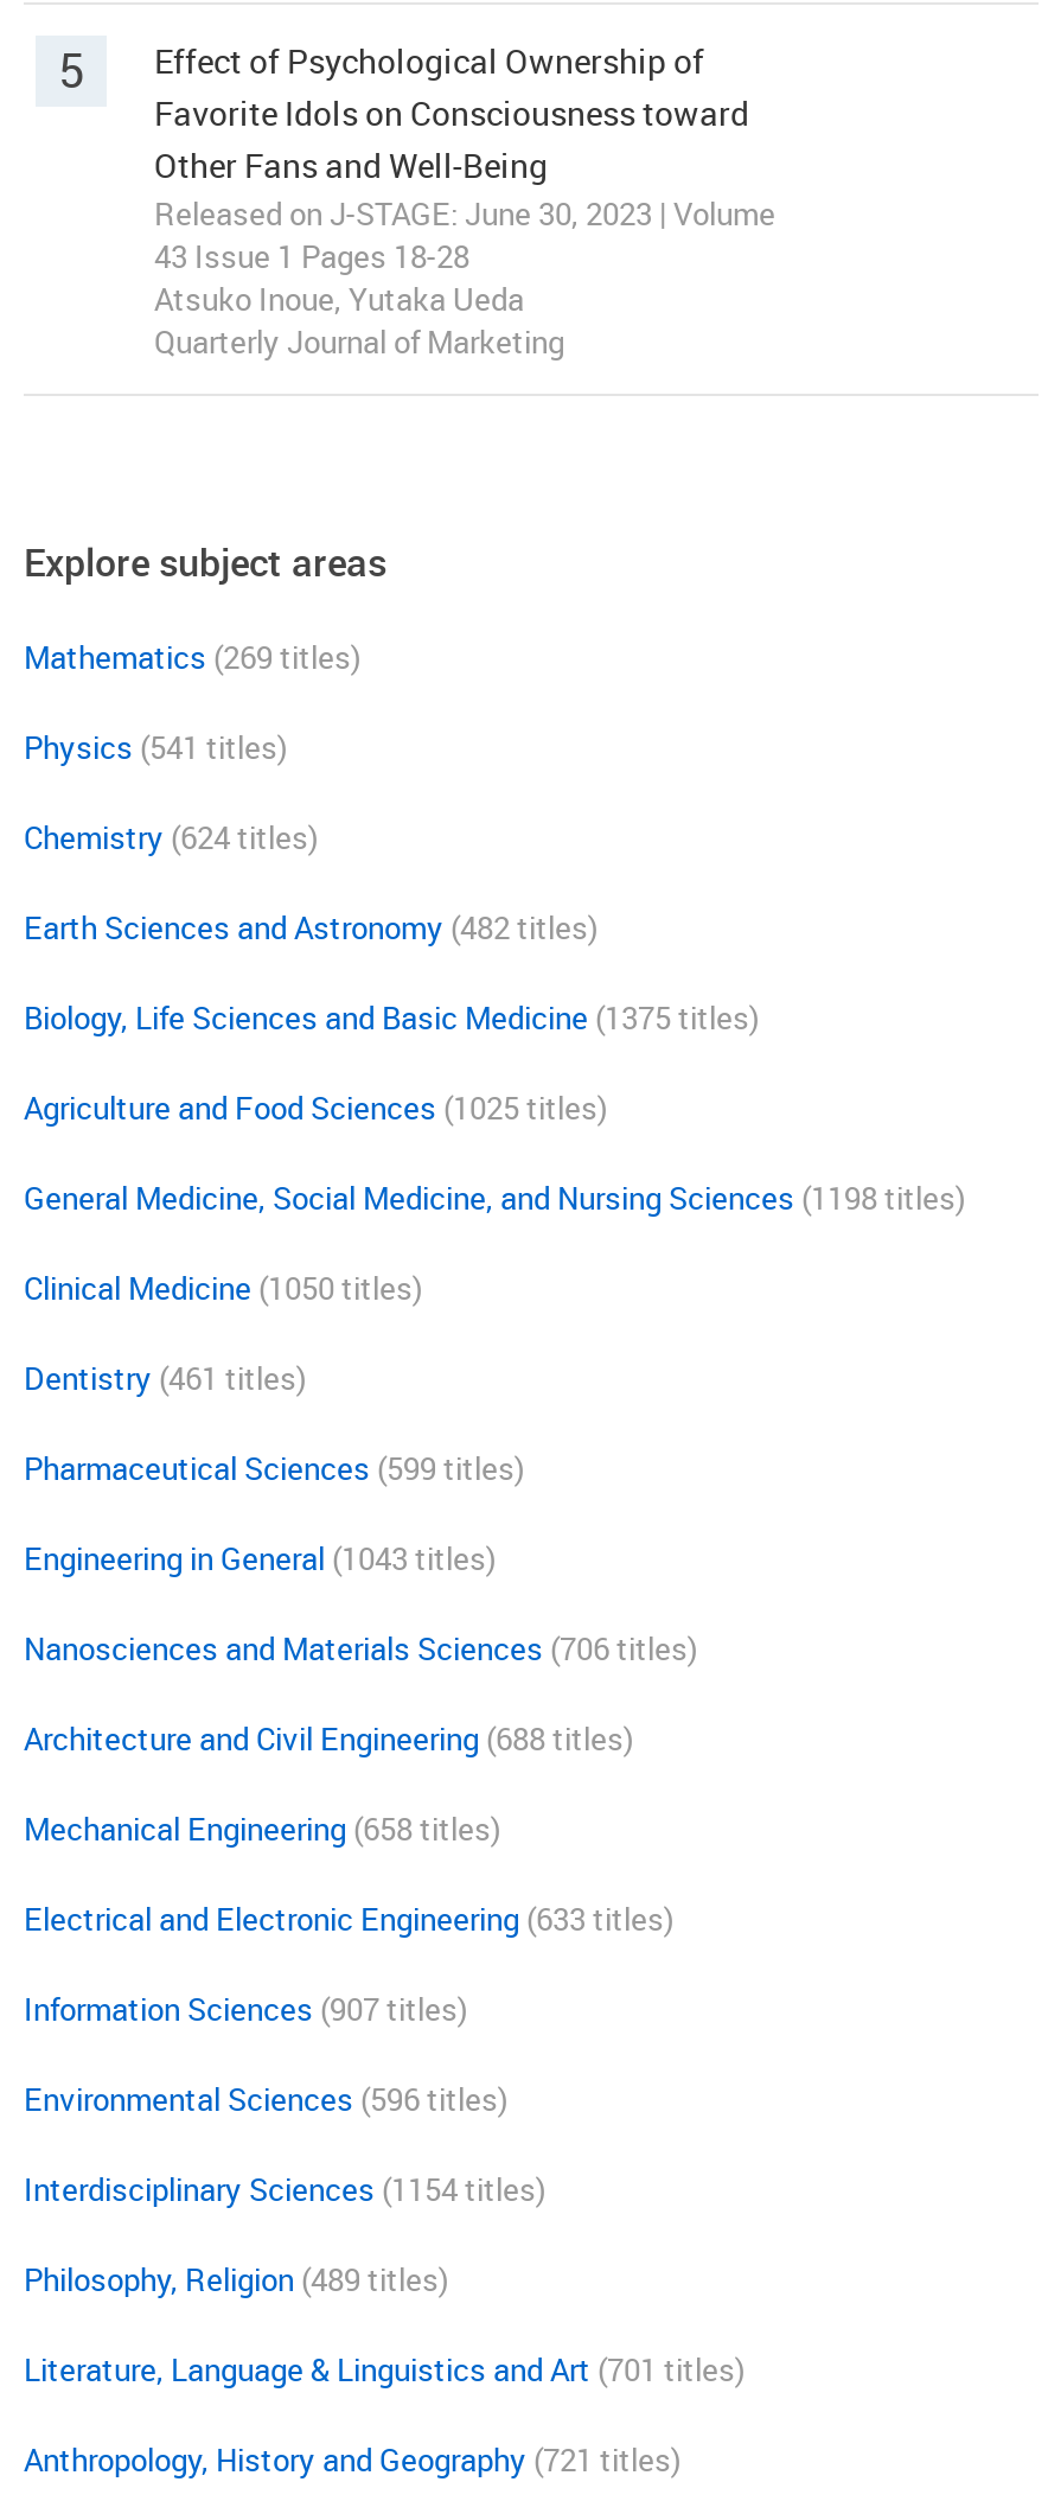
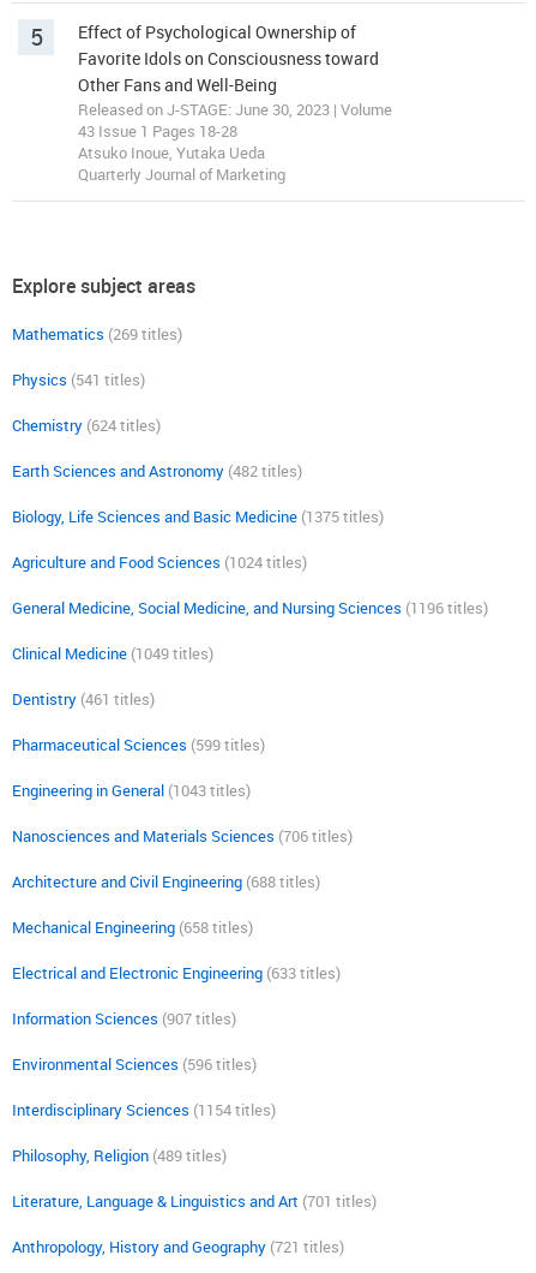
[24,1086,607,1129] Agriculture and Food Sciences (1025 titles) -> [12,551,307,573] Agriculture and Food Sciences (1024 titles)
[24,1176,965,1219] General Medicine, Social Medicine, and Nursing Sciences (1198 titles) -> [12,597,488,618] General Medicine, Social Medicine, and Nursing Sciences (1196 titles)
[24,1267,422,1309] Clinical Medicine (1050 titles) -> [12,643,213,664] Clinical Medicine (1049 titles)

